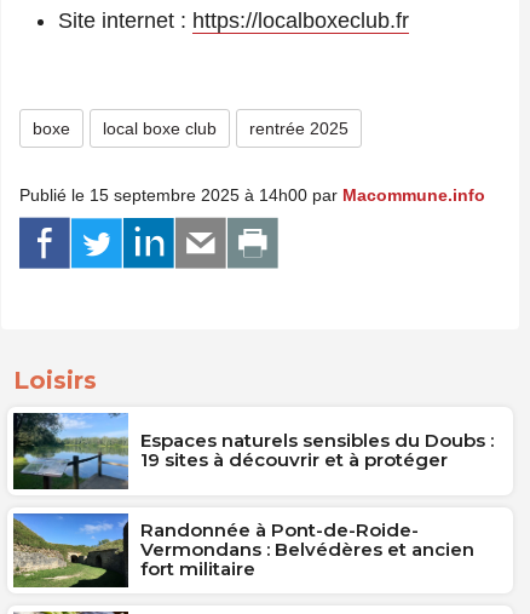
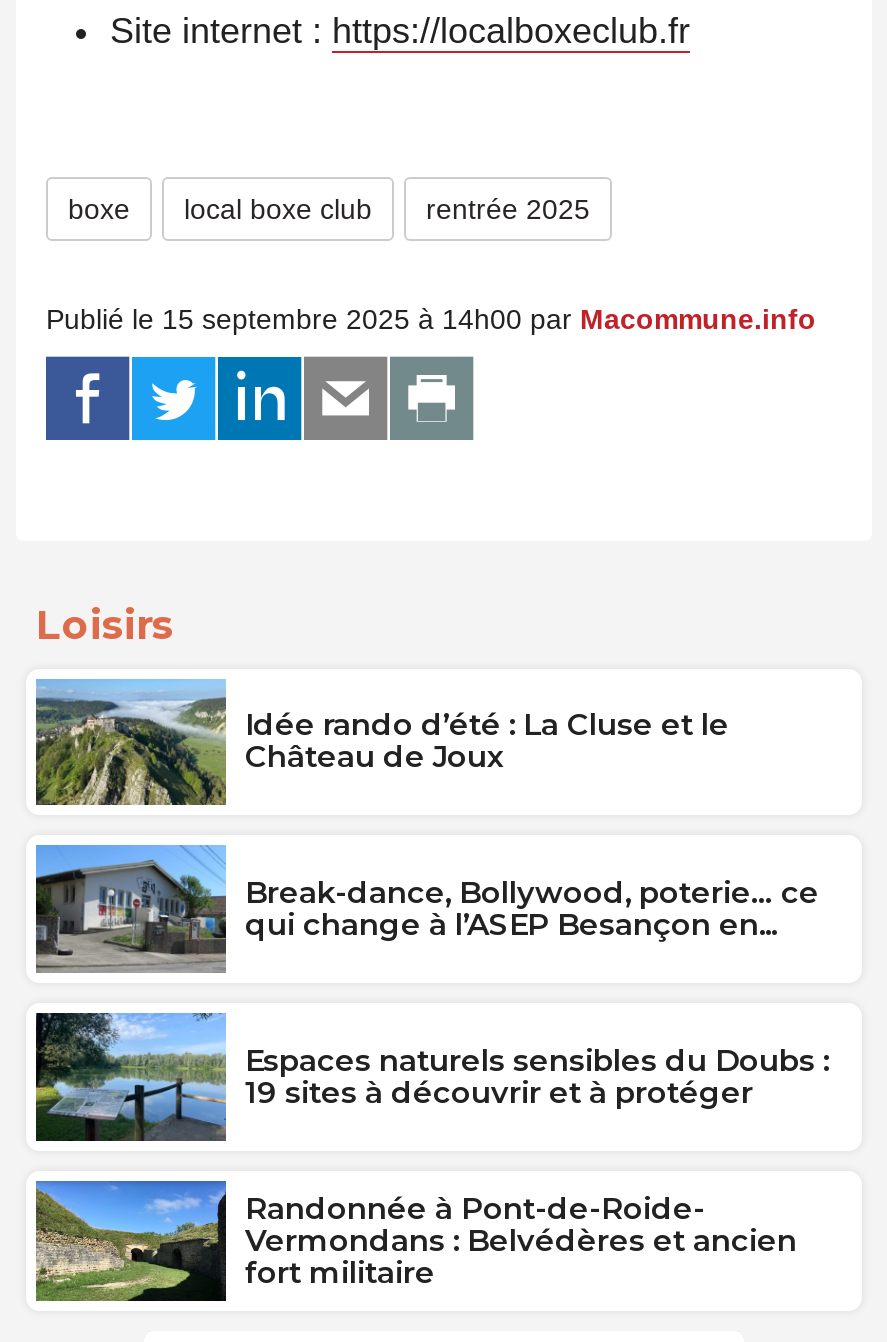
none -> [34,677,729,807] [image] | Idée rando d’été : La Cluse et le | Château de Joux
none -> [34,845,819,973] [image] | Break-dance, Bollywood, poterie… ce | qui change à l’ASEP Besançon en...

